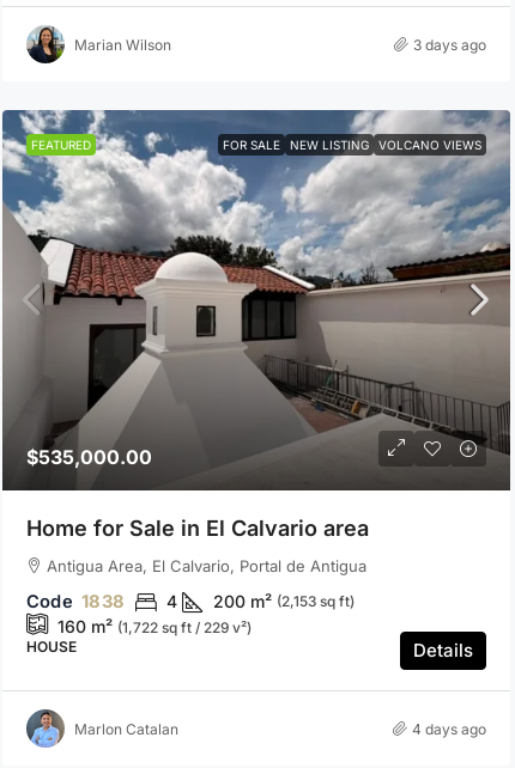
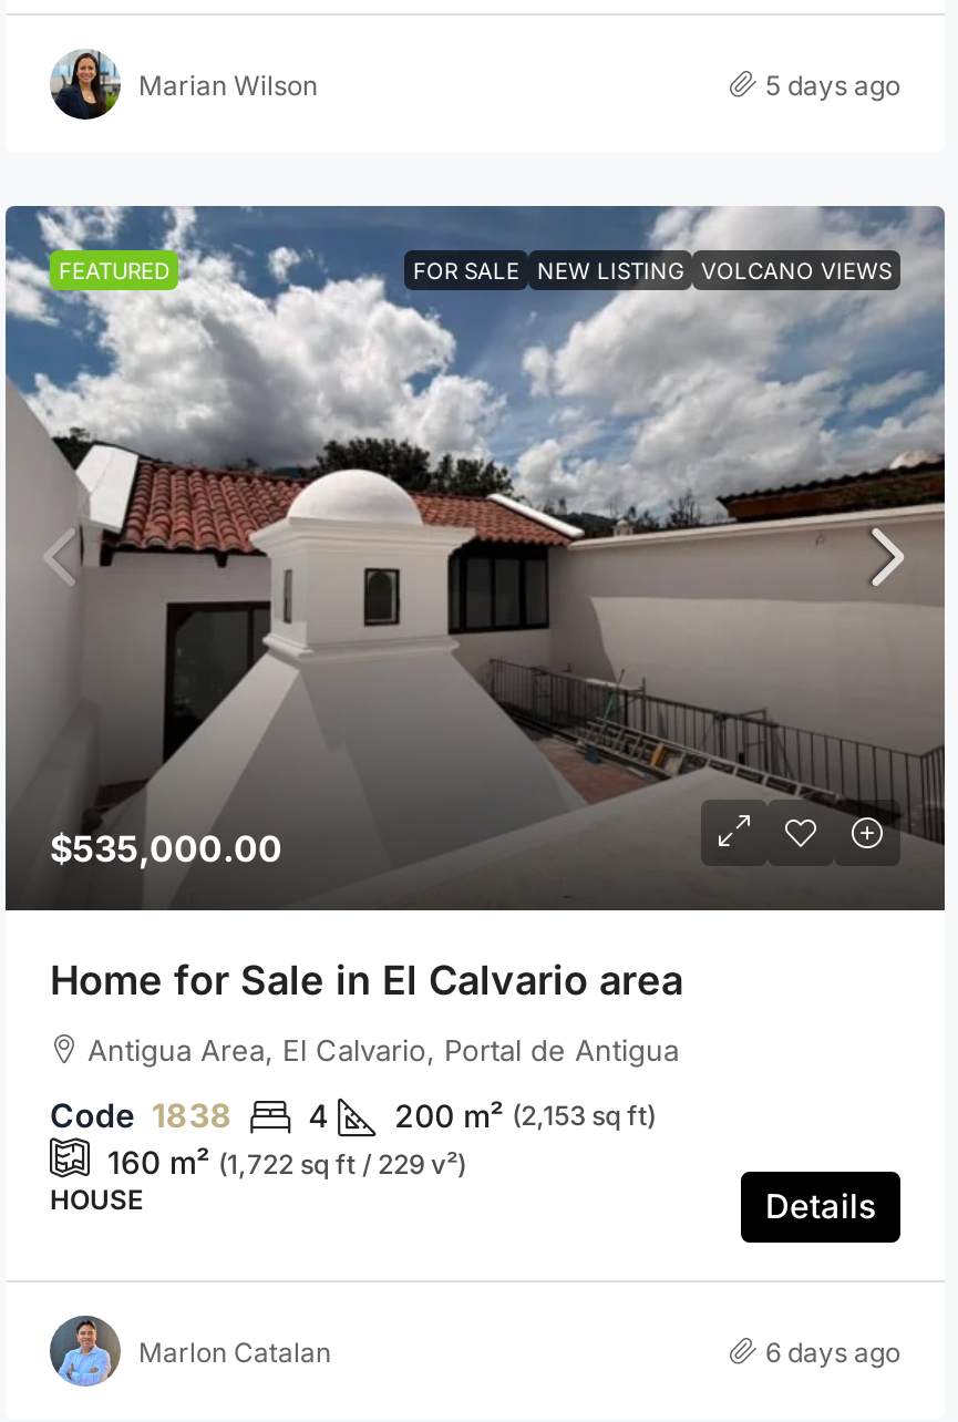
[413,35,486,53] 3 days ago -> [765,68,900,101] 5 days ago
[412,720,486,737] 4 days ago -> [765,1335,900,1368] 6 days ago

